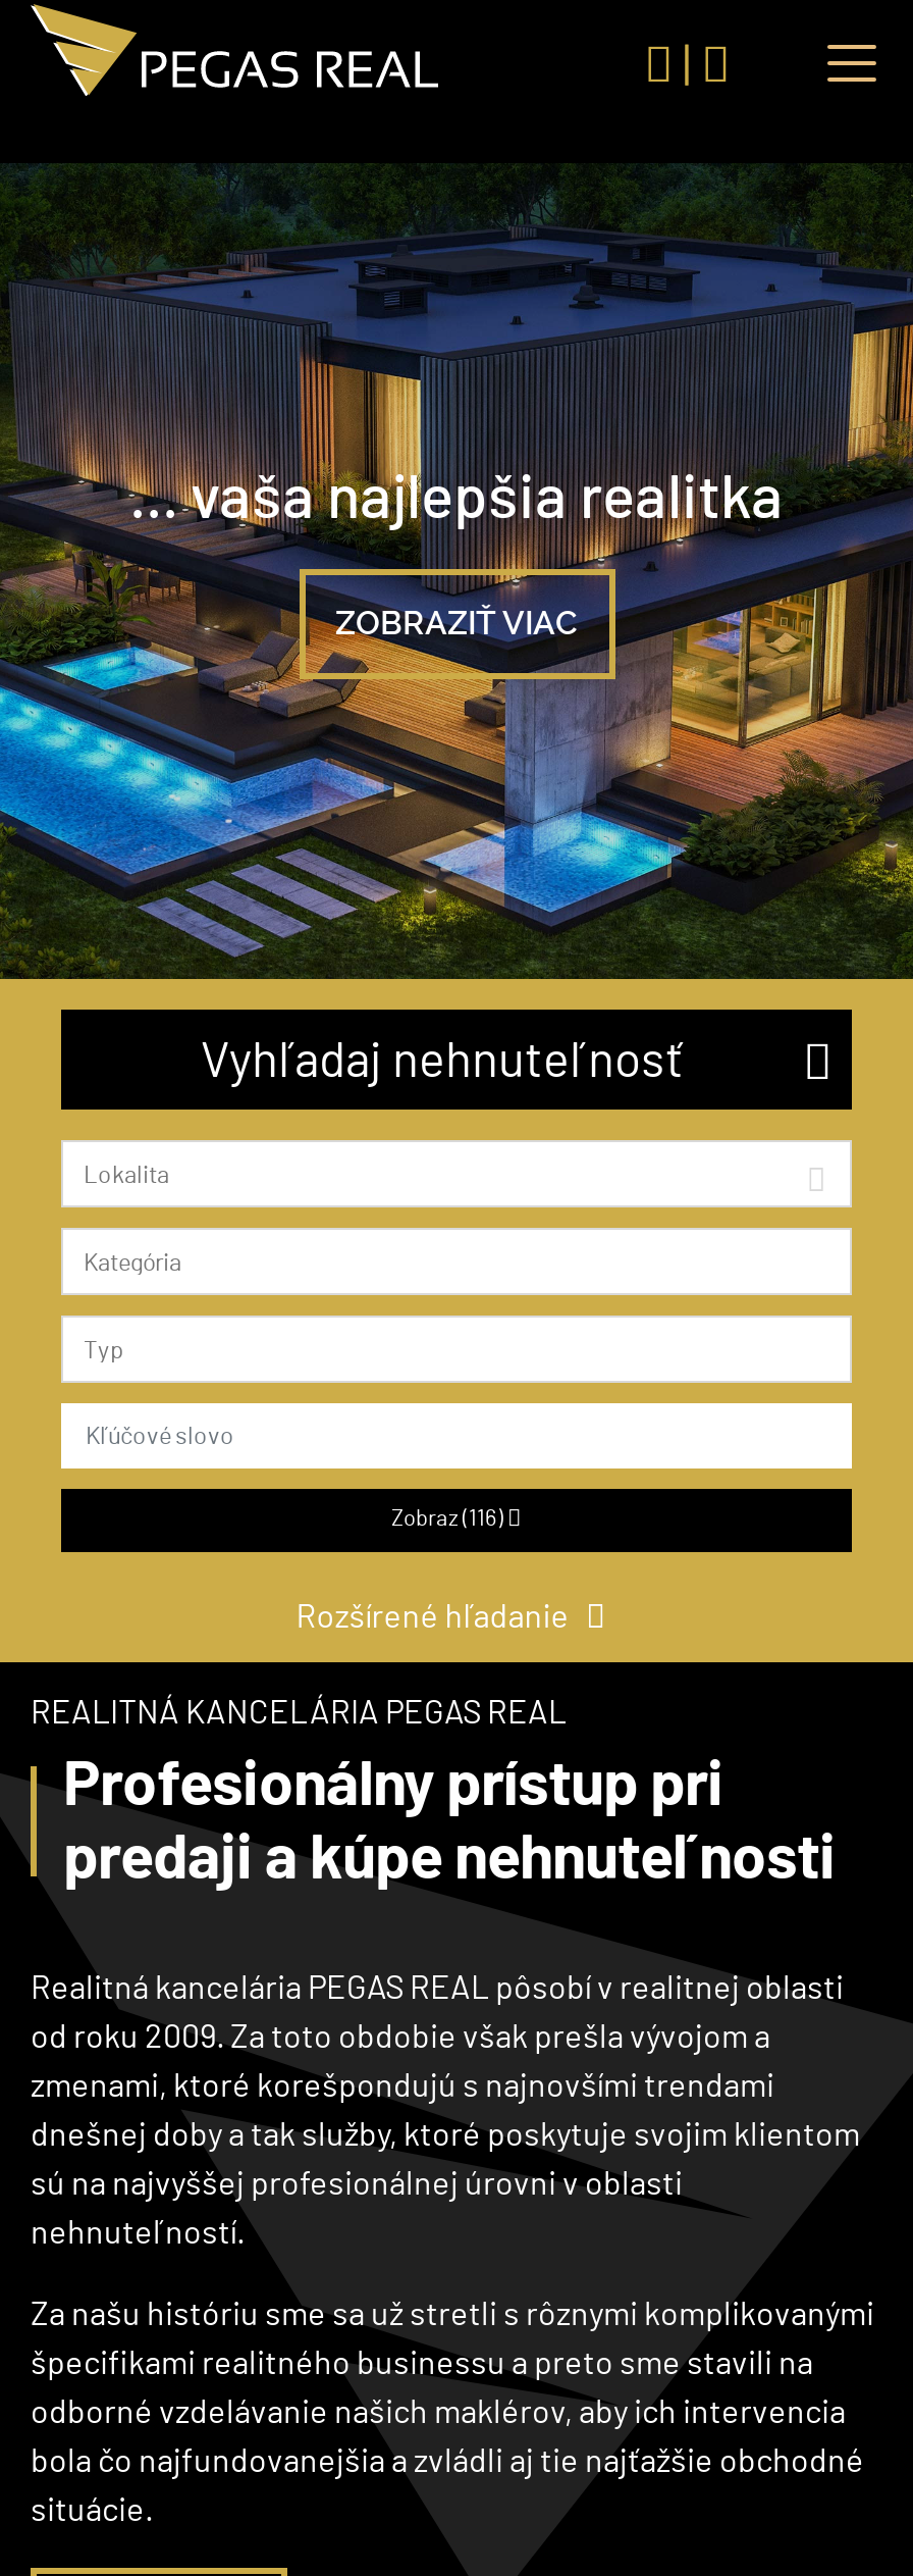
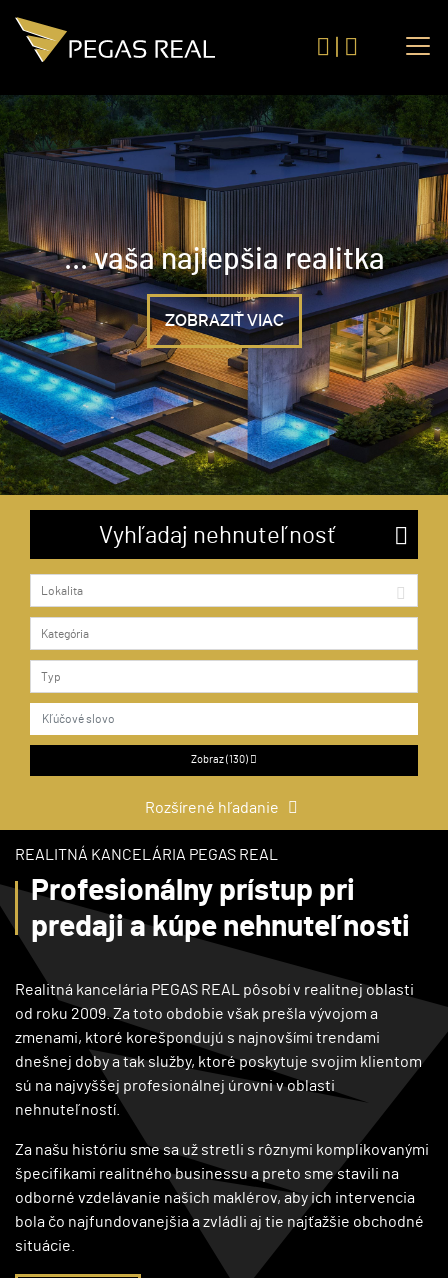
[391,1508,503,1531] Zobraz (116) -> [191,754,248,765] Zobraz (130)

